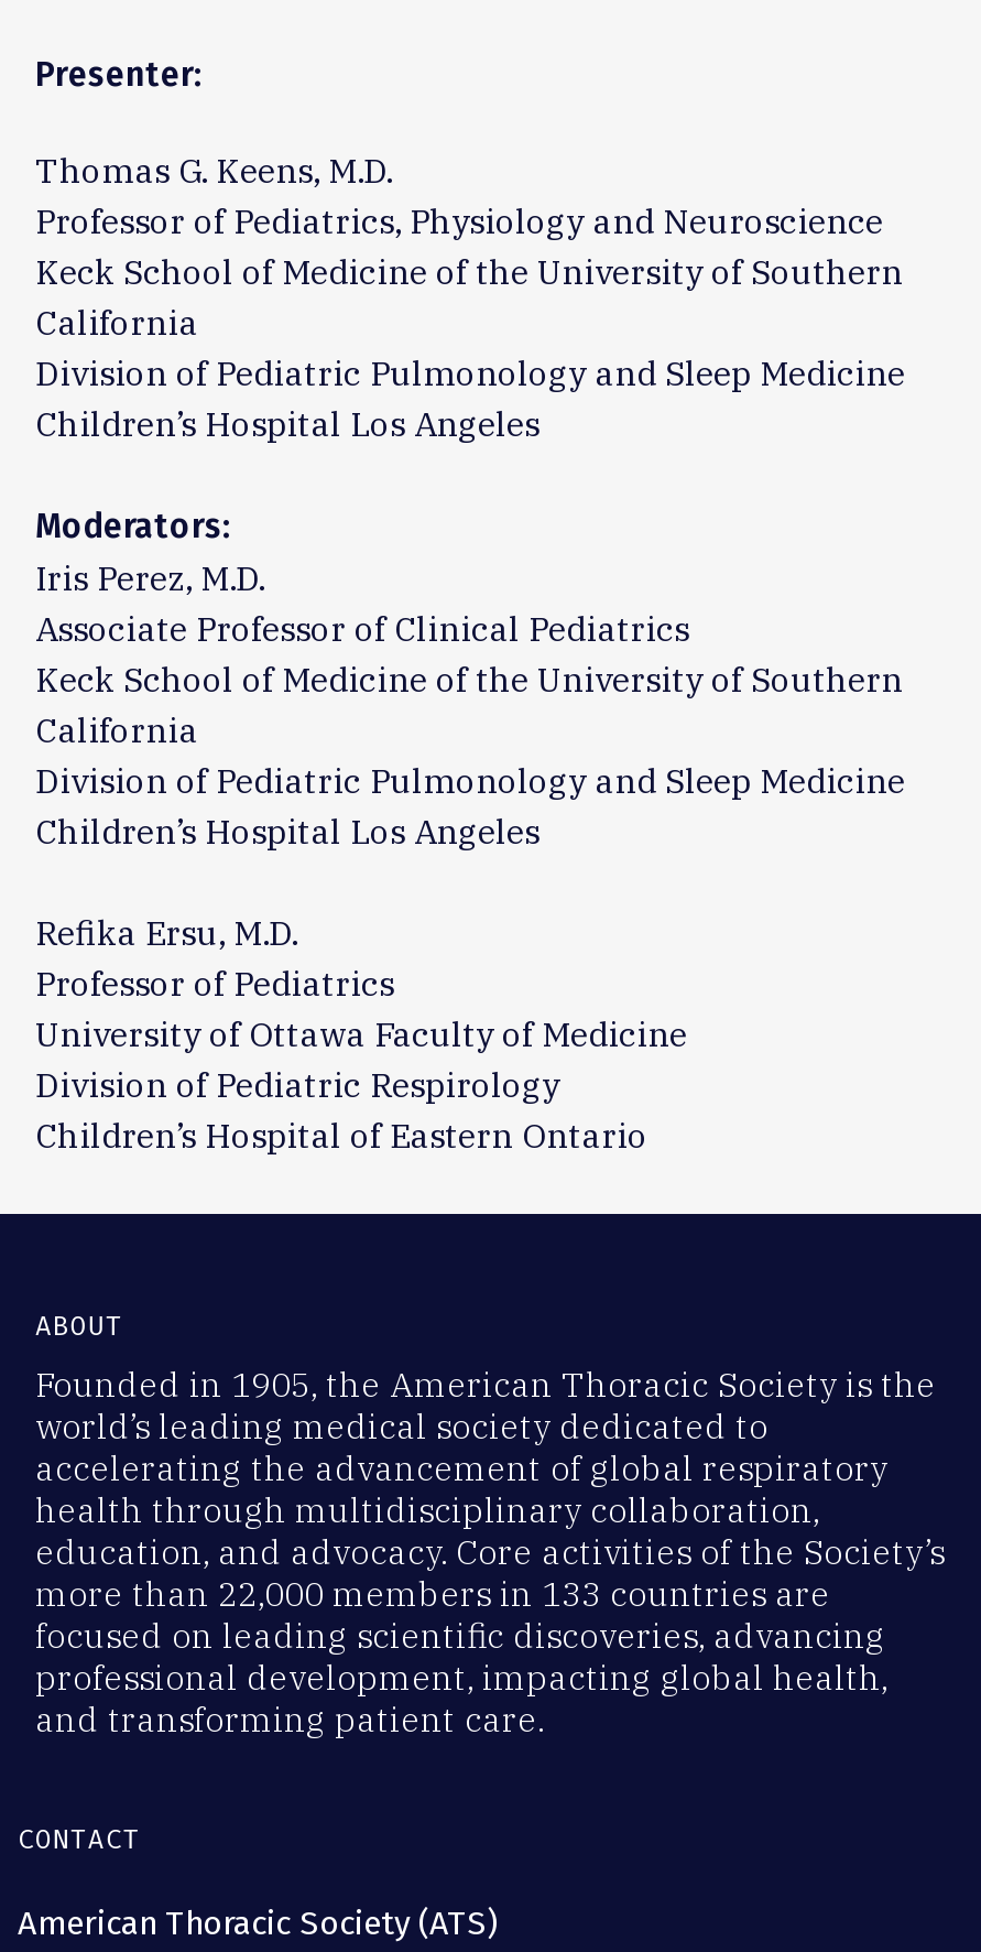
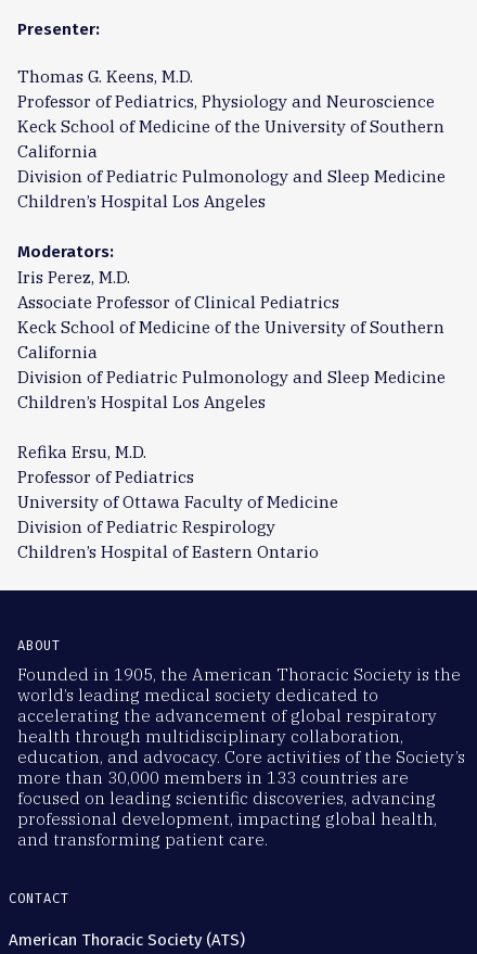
[35,1571,830,1615] more than 22,000 members in 133 countries are -> [17,766,409,788] more than 30,000 members in 133 countries are

